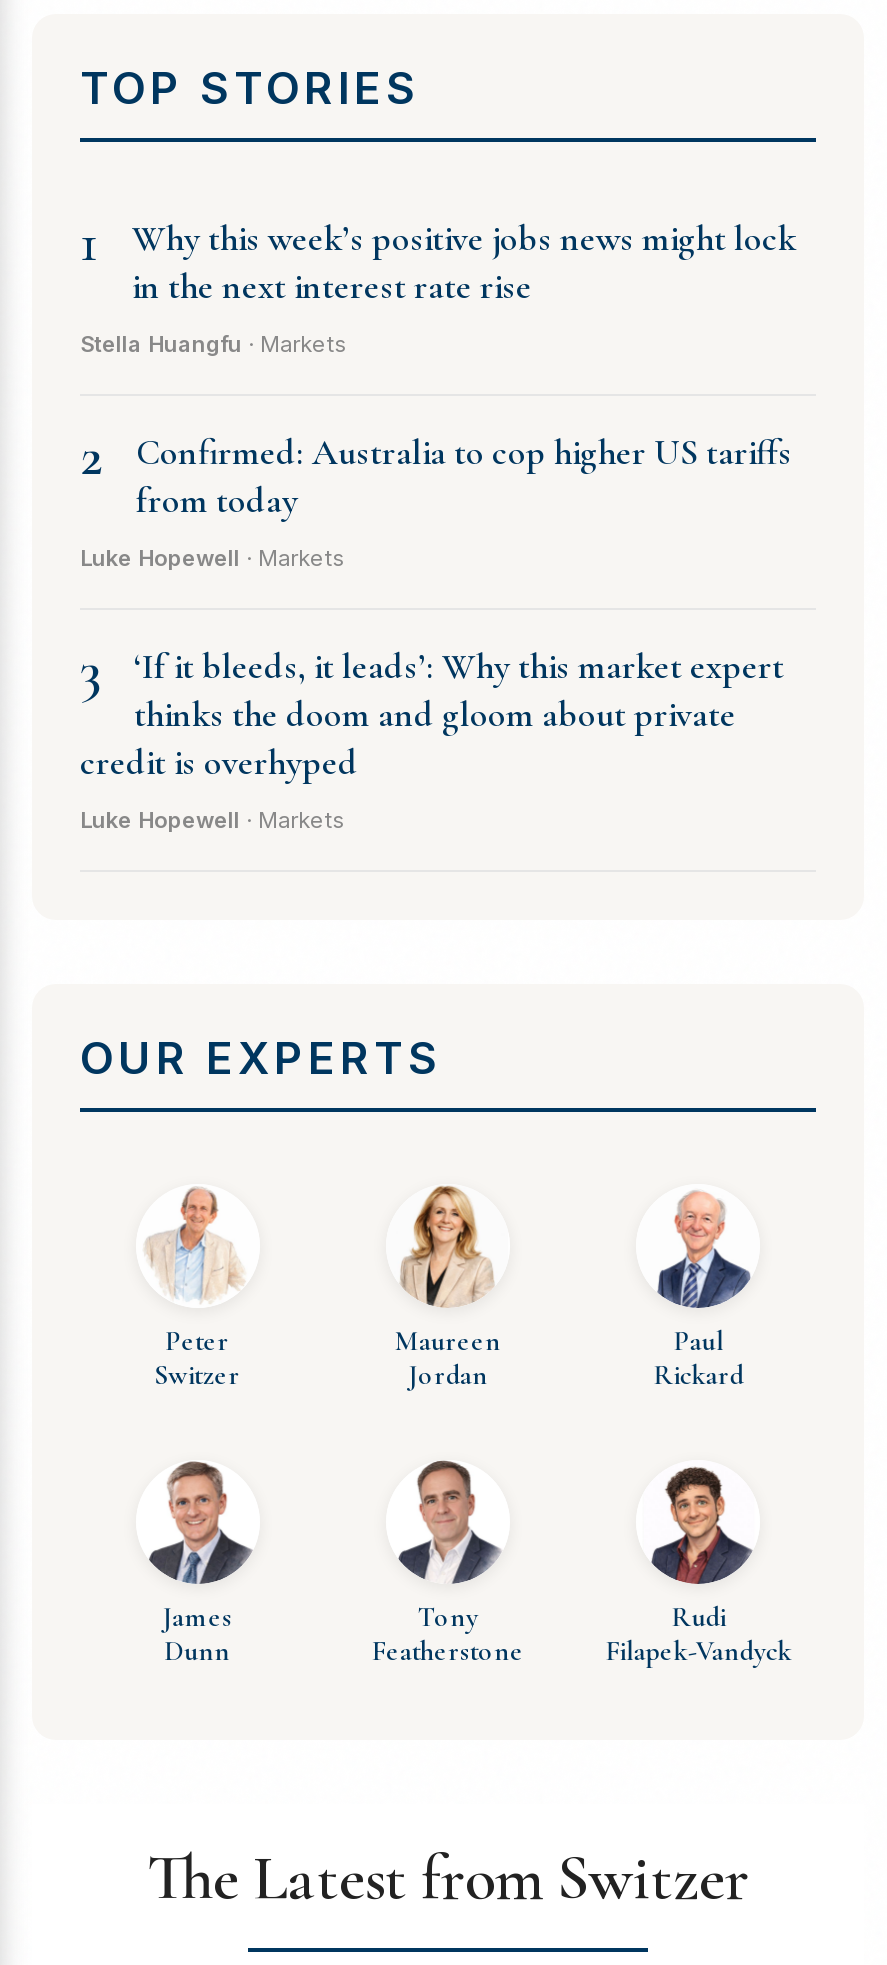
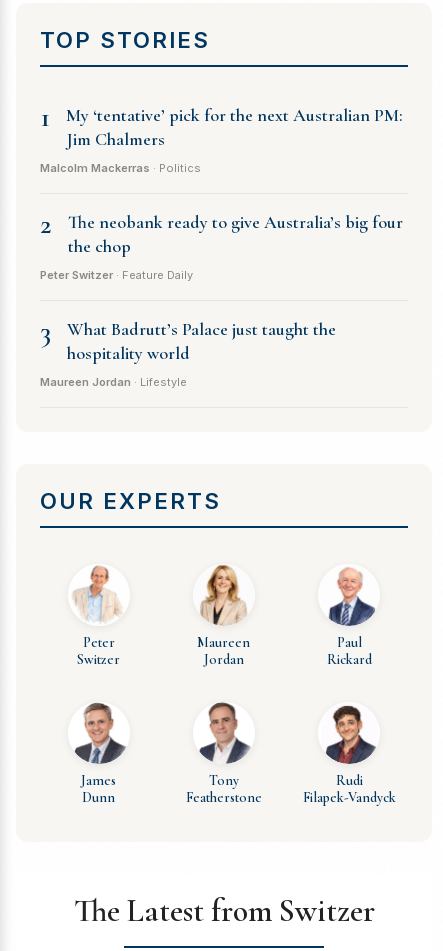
[132,216,796,308] Why this week’s positive jobs news might lock | in the next interest rate rise -> [66,104,403,150] My ‘tentative’ pick for the next Australian PM: | Jim Chalmers
[80,330,348,358] Stella Huangfu · Markets -> [40,161,201,175] Malcolm Mackerras · Politics
[136,430,792,522] Confirmed: Australia to cop higher US tariffs | from today -> [68,211,403,257] The neobank ready to give Australia’s big four | the chop
[80,544,346,572] Luke Hopewell · Markets -> [40,268,193,282] Peter Switzer · Feature Daily
[80,644,784,784] ‘If it bleeds, it leads’: Why this market expert | thinks the doom and gloom about private | credit is overhyped -> [67,318,336,364] What Badrutt’s Palace just taught the | hospitality world
[80,806,346,834] Luke Hopewell · Markets -> [40,375,187,389] Maureen Jordan · Lifestyle

